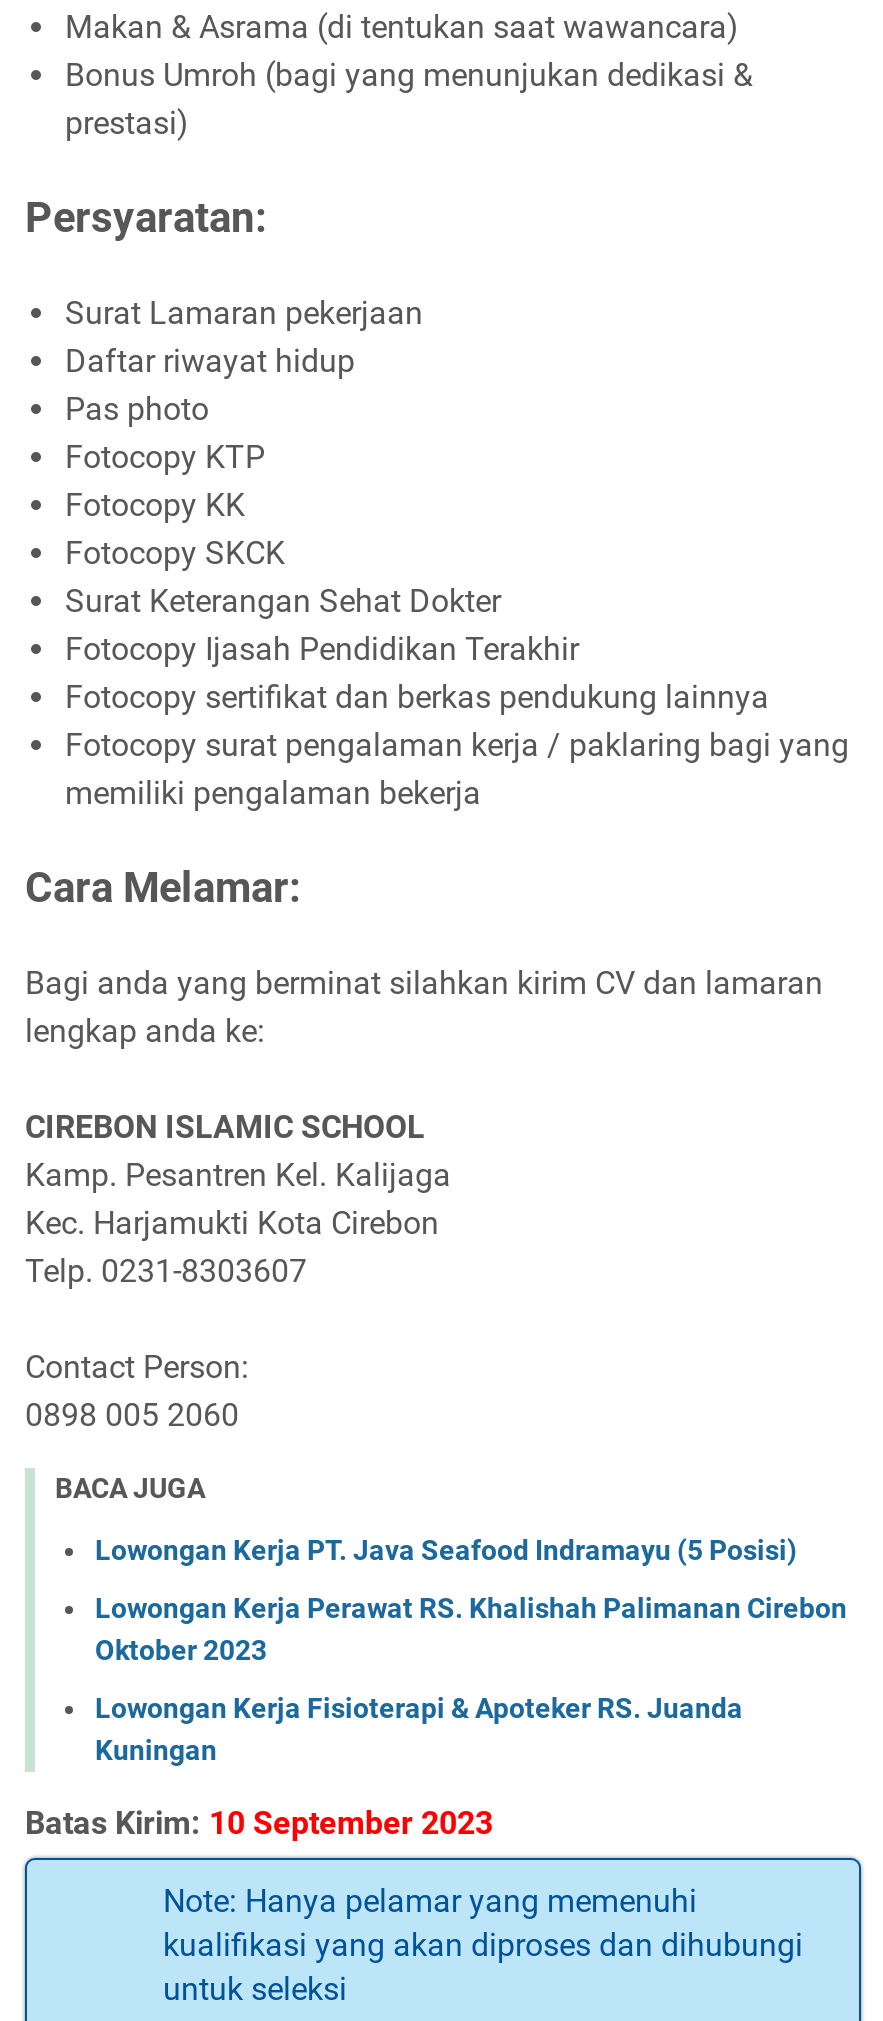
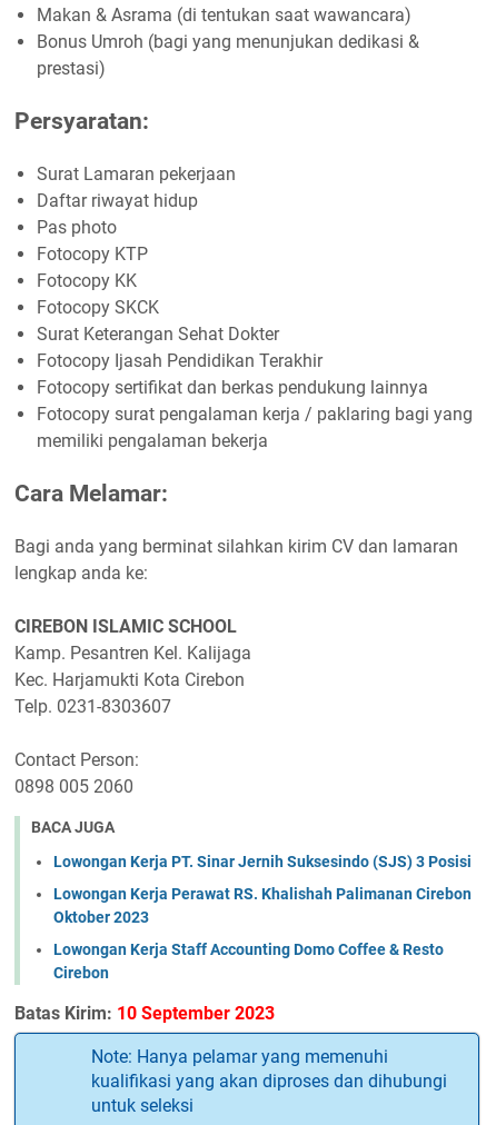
[95,1533,797,1565] Lowongan Kerja PT. Java Seafood Indramayu (5 Posisi) -> [53,852,472,870] Lowongan Kerja PT. Sinar Jernih Suksesindo (SJS) 3 Posisi
[95,1691,743,1765] Lowongan Kerja Fisioterapi & Apoteker RS. Juanda | Kuningan -> [53,940,444,981] Lowongan Kerja Staff Accounting Domo Coffee & Resto | Cirebon

